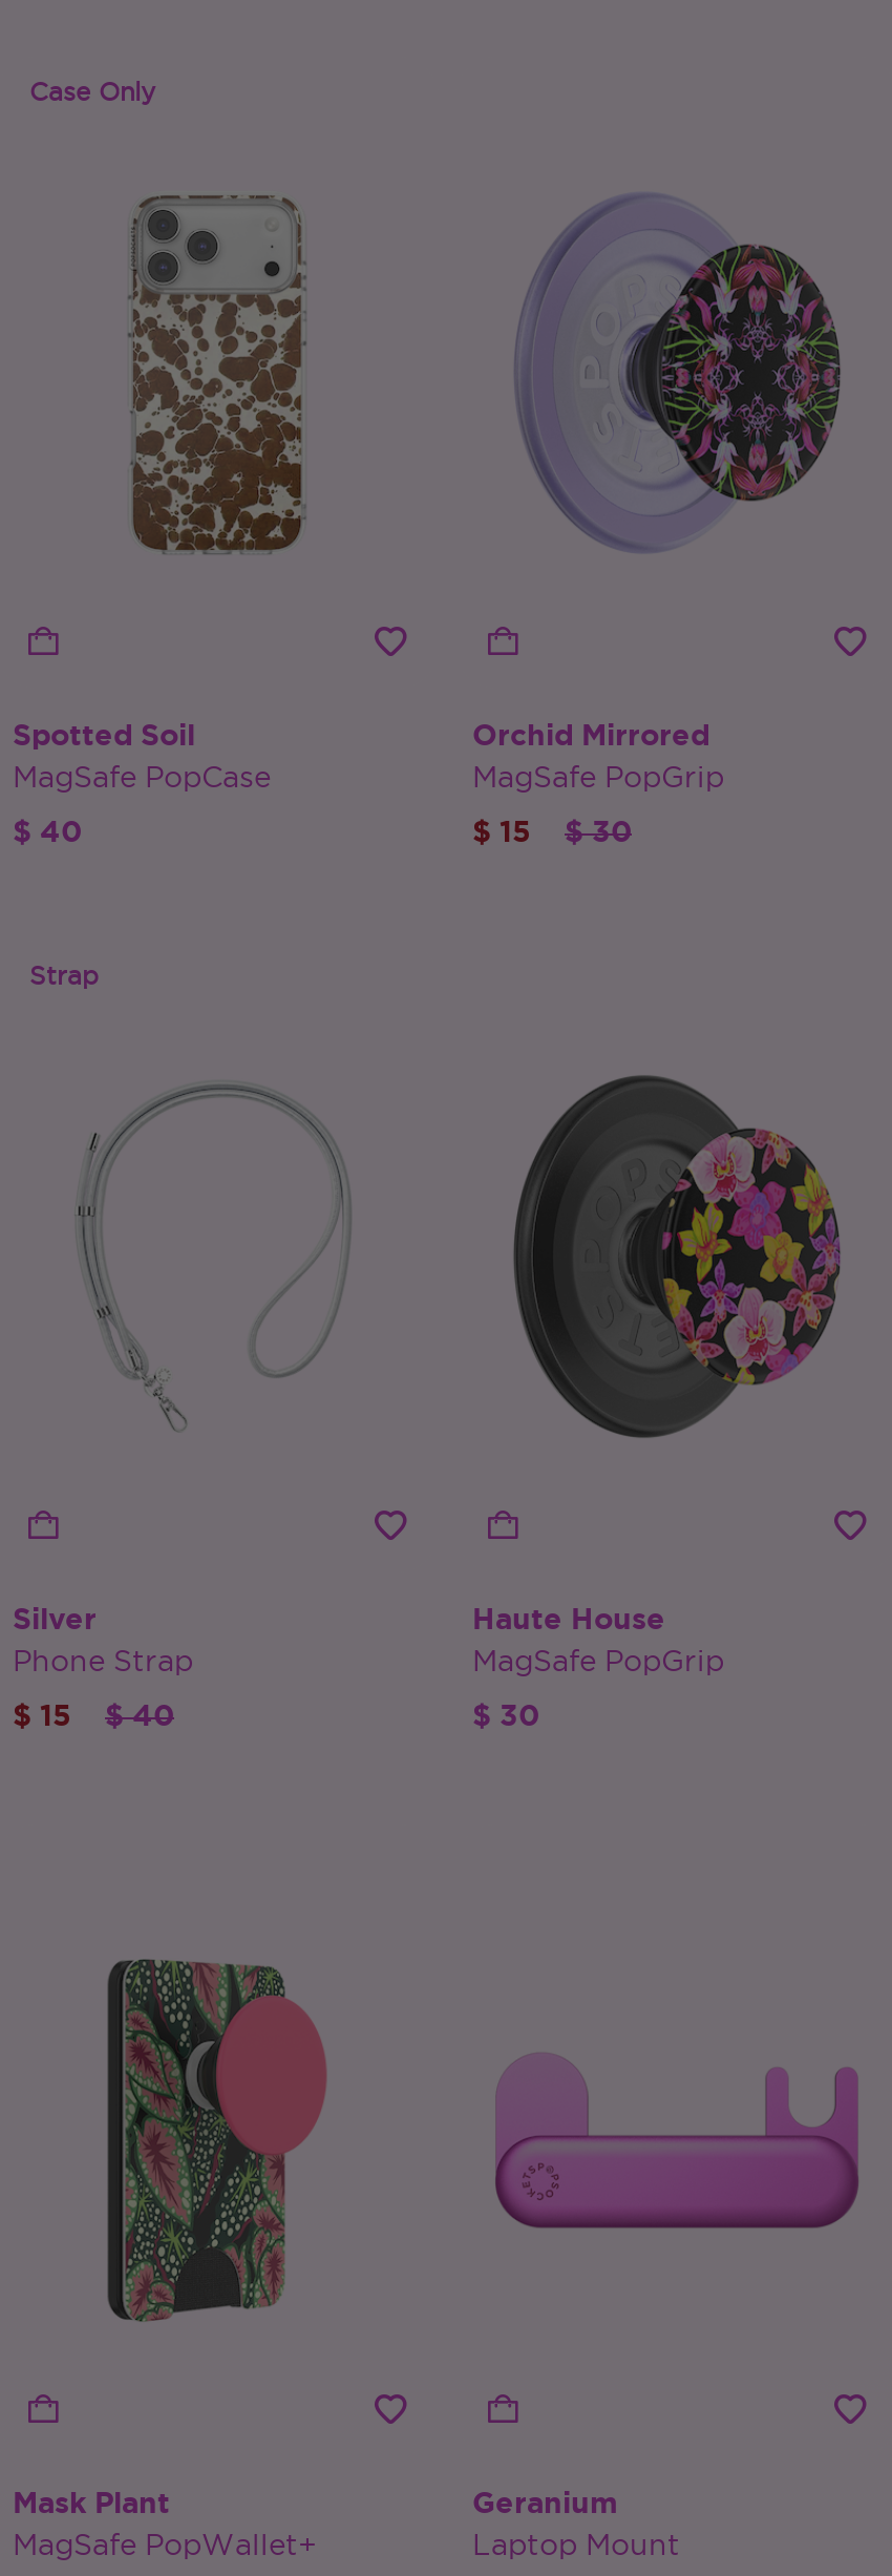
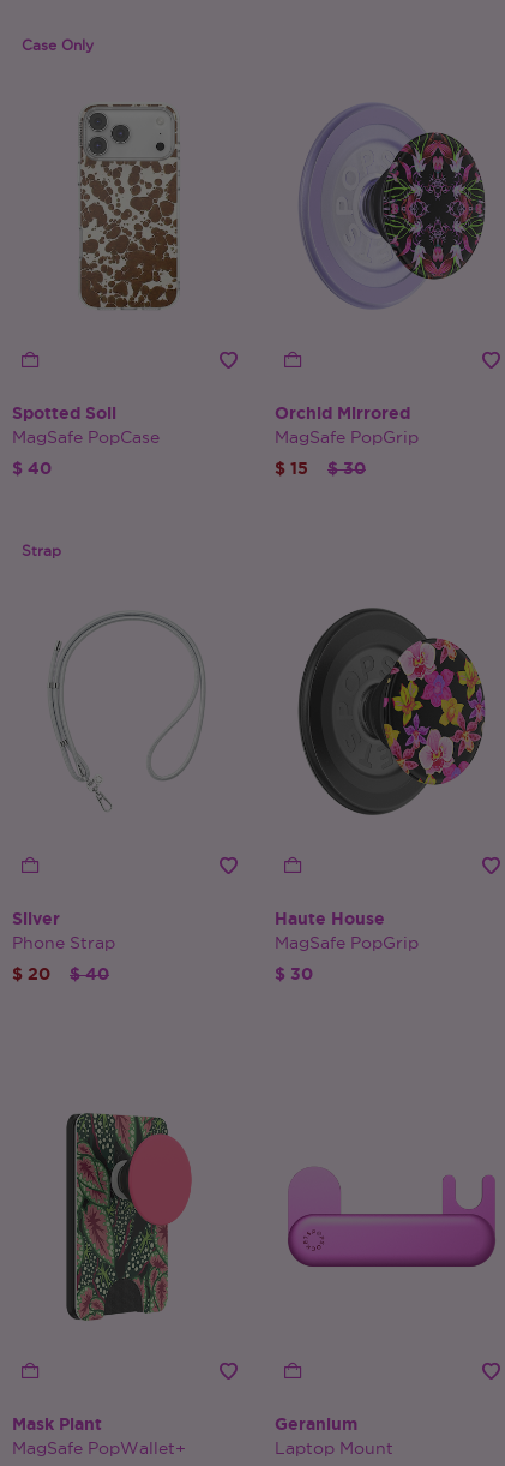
[13,1698,71,1732] $ 15 -> [12,964,50,983] $ 20

